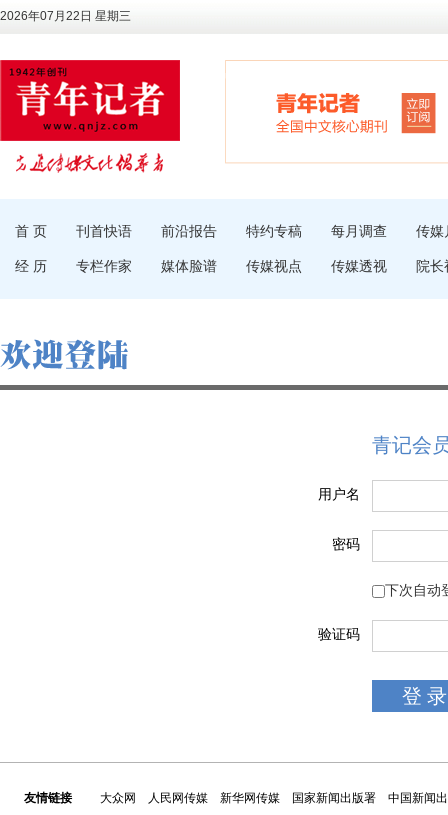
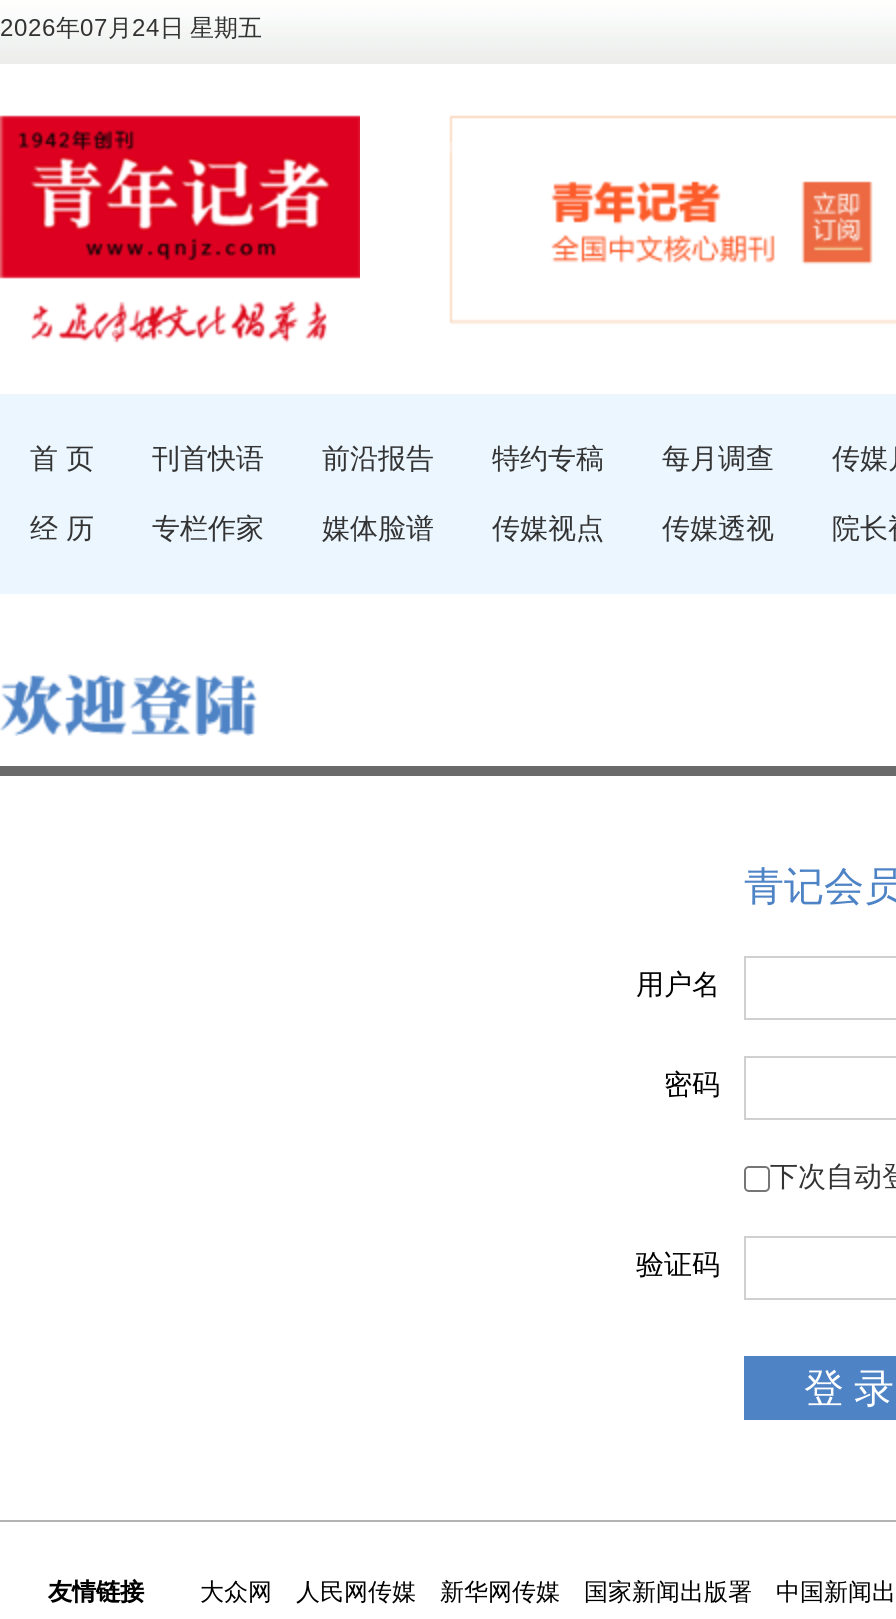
[0,9,131,23] 2026年07月22日 星期三 -> [0,14,262,42] 2026年07月24日 星期五

